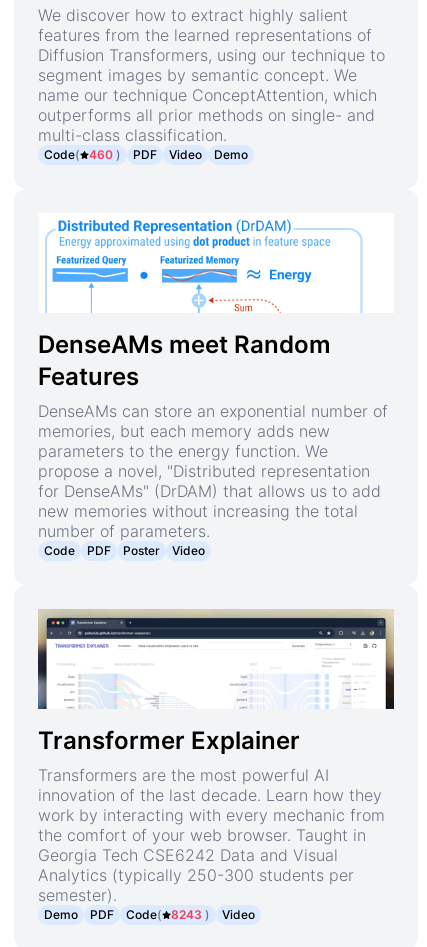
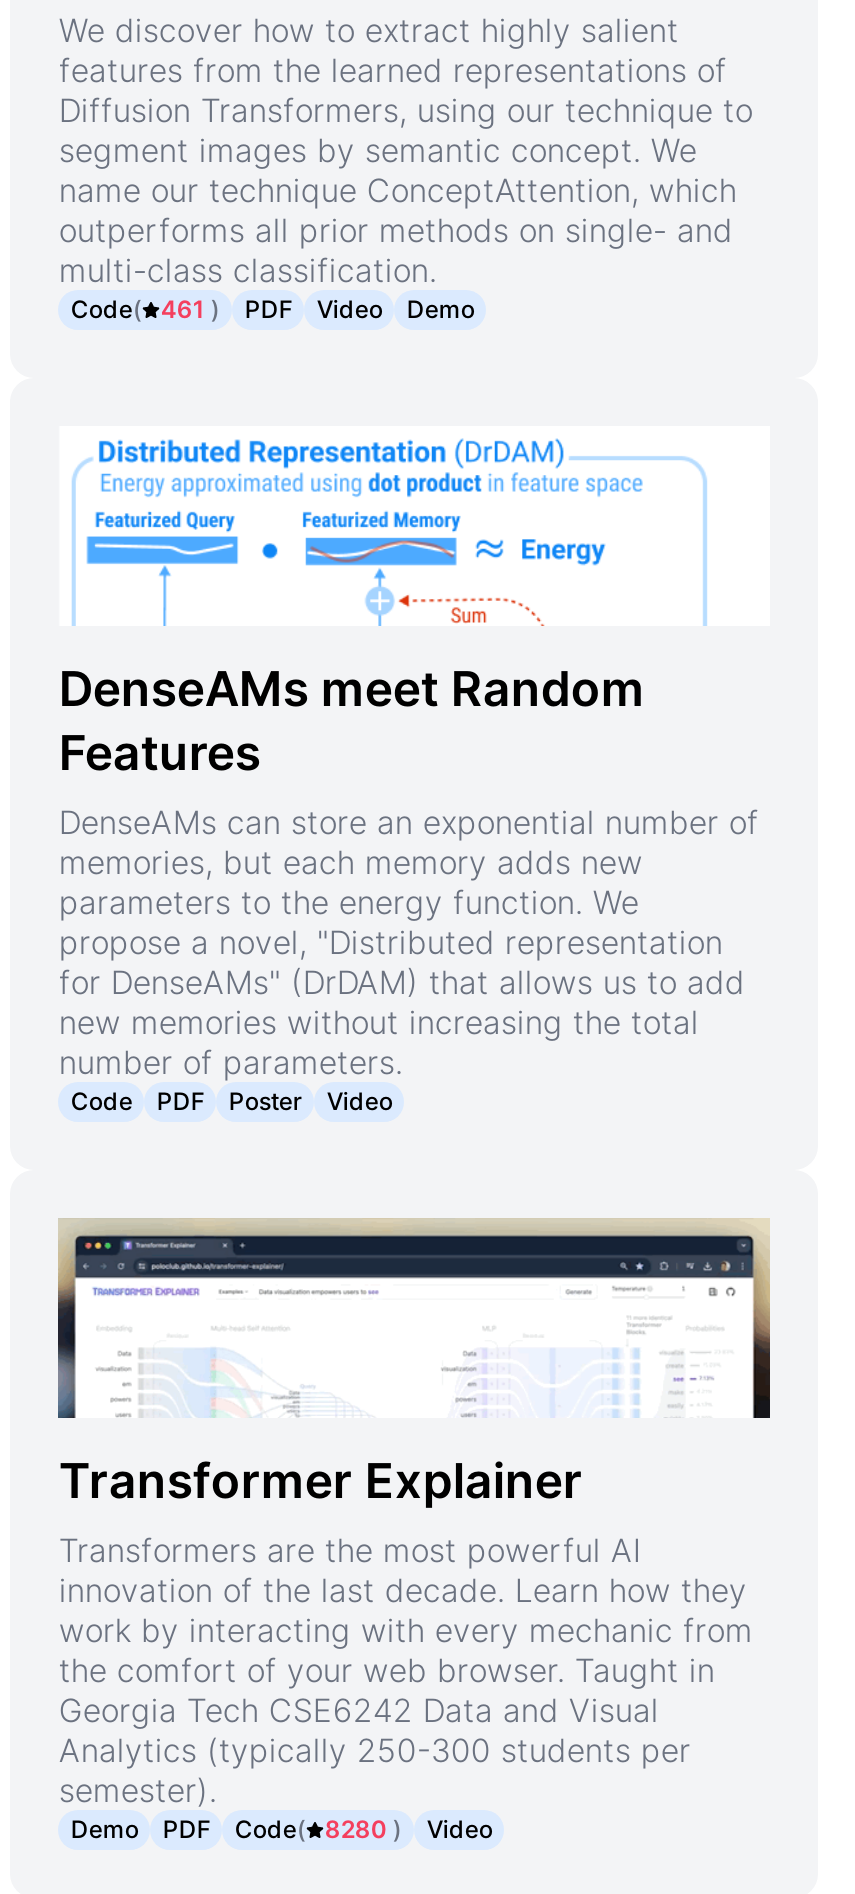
[44,147,248,162] Code( 460) PDF Video Demo -> [71,294,475,324] Code( 461) PDF Video Demo
[44,907,255,922] Demo PDF Code( 8243) Video -> [71,1814,493,1844] Demo PDF Code( 8280) Video

